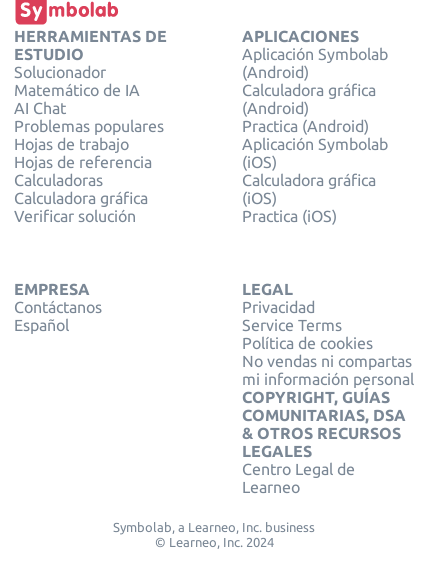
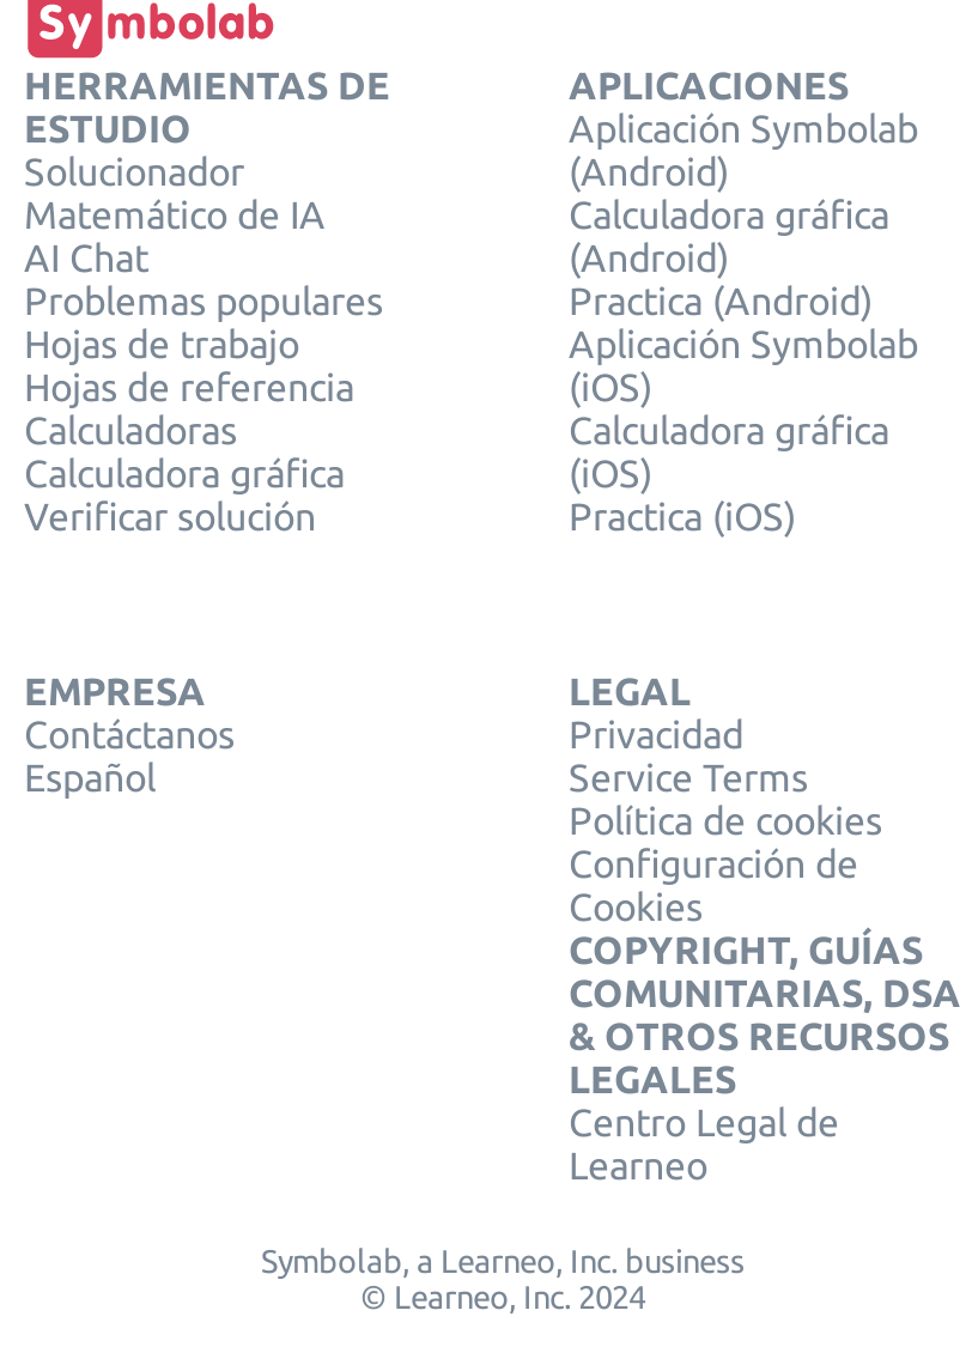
[241,352,413,388] No vendas ni compartas | mi información personal -> [569,843,858,929] Configuración de | Cookies

